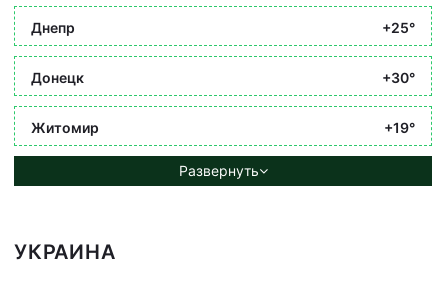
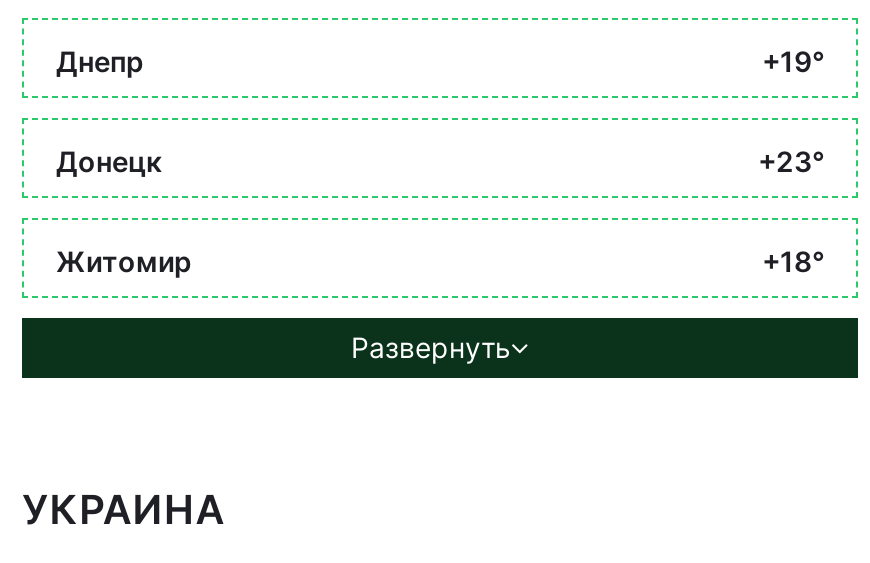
[382,18,415,35] +25° -> [762,43,824,77] +19°
[382,68,415,85] +30° -> [758,143,824,177] +23°
[384,118,415,135] +19° -> [762,243,824,277] +18°

